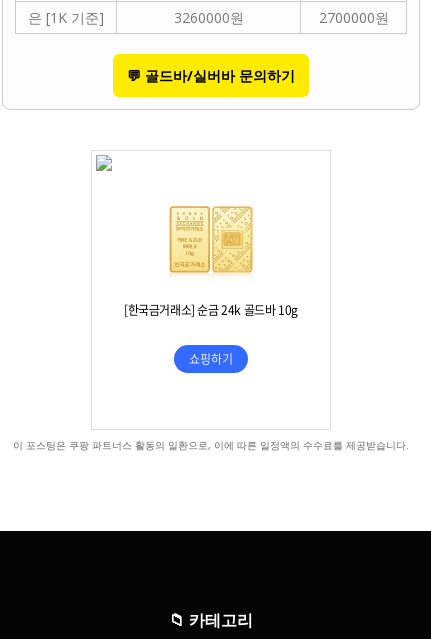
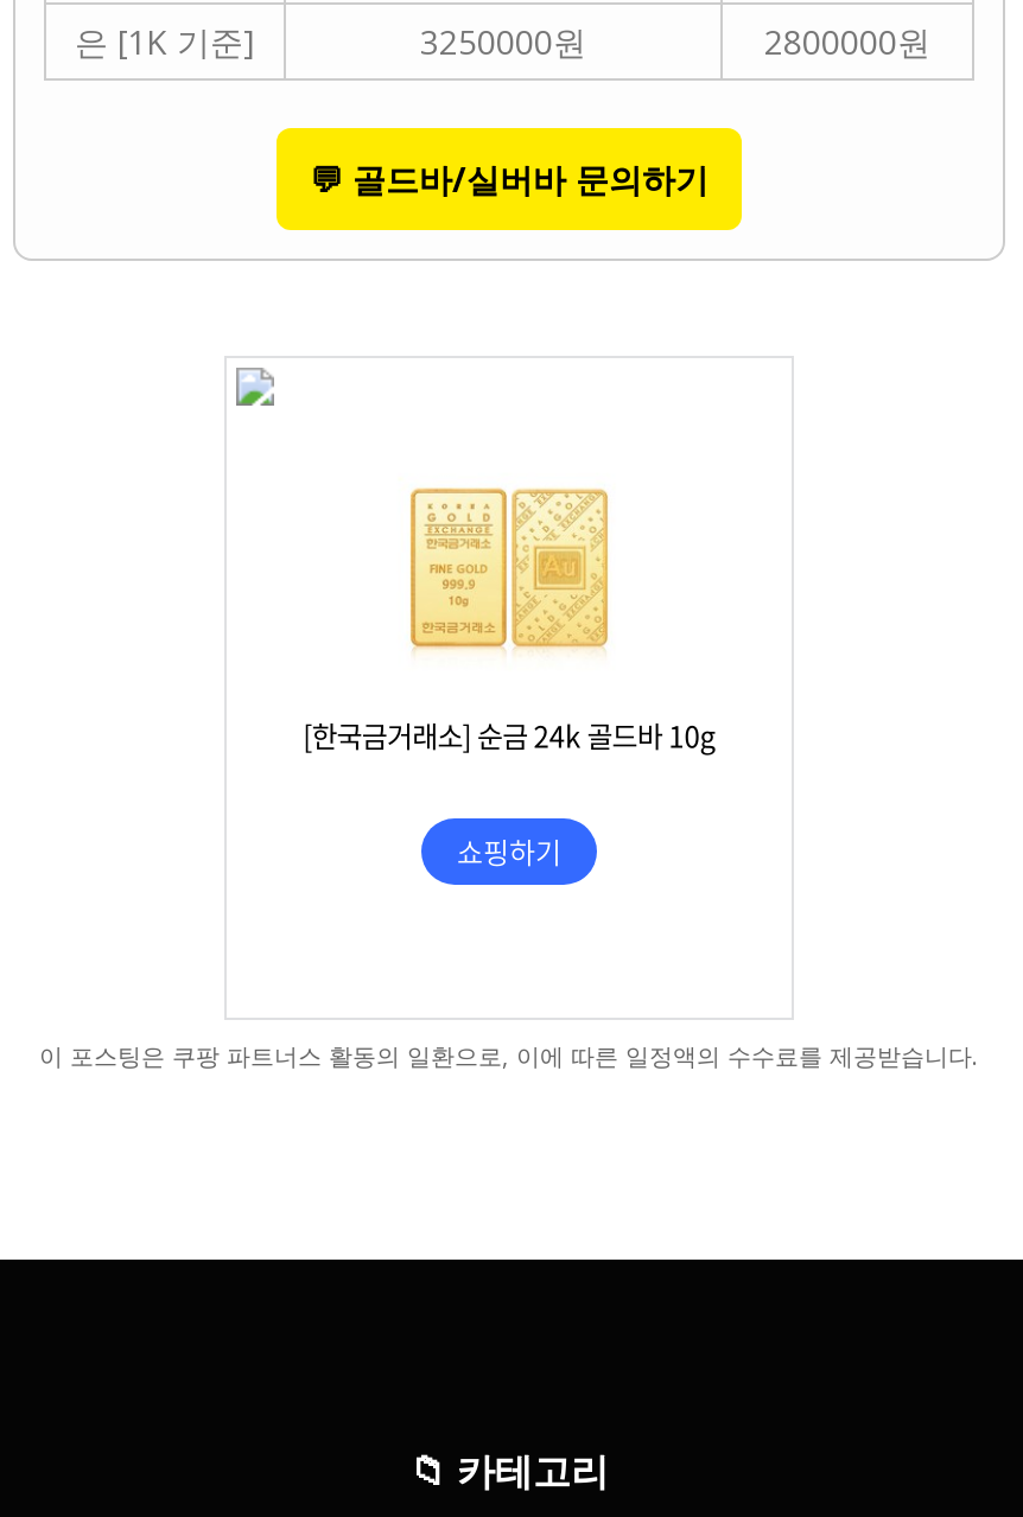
[173,8,388,27] 3260000원 | 2700000원 -> [420,19,930,64] 3250000원 | 2800000원

